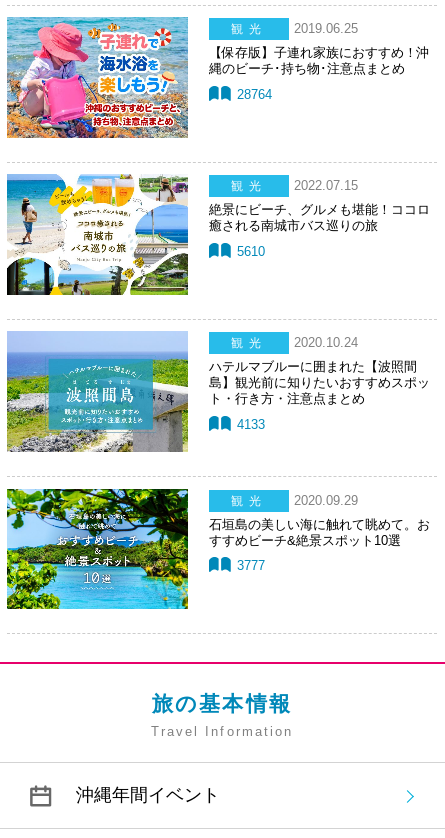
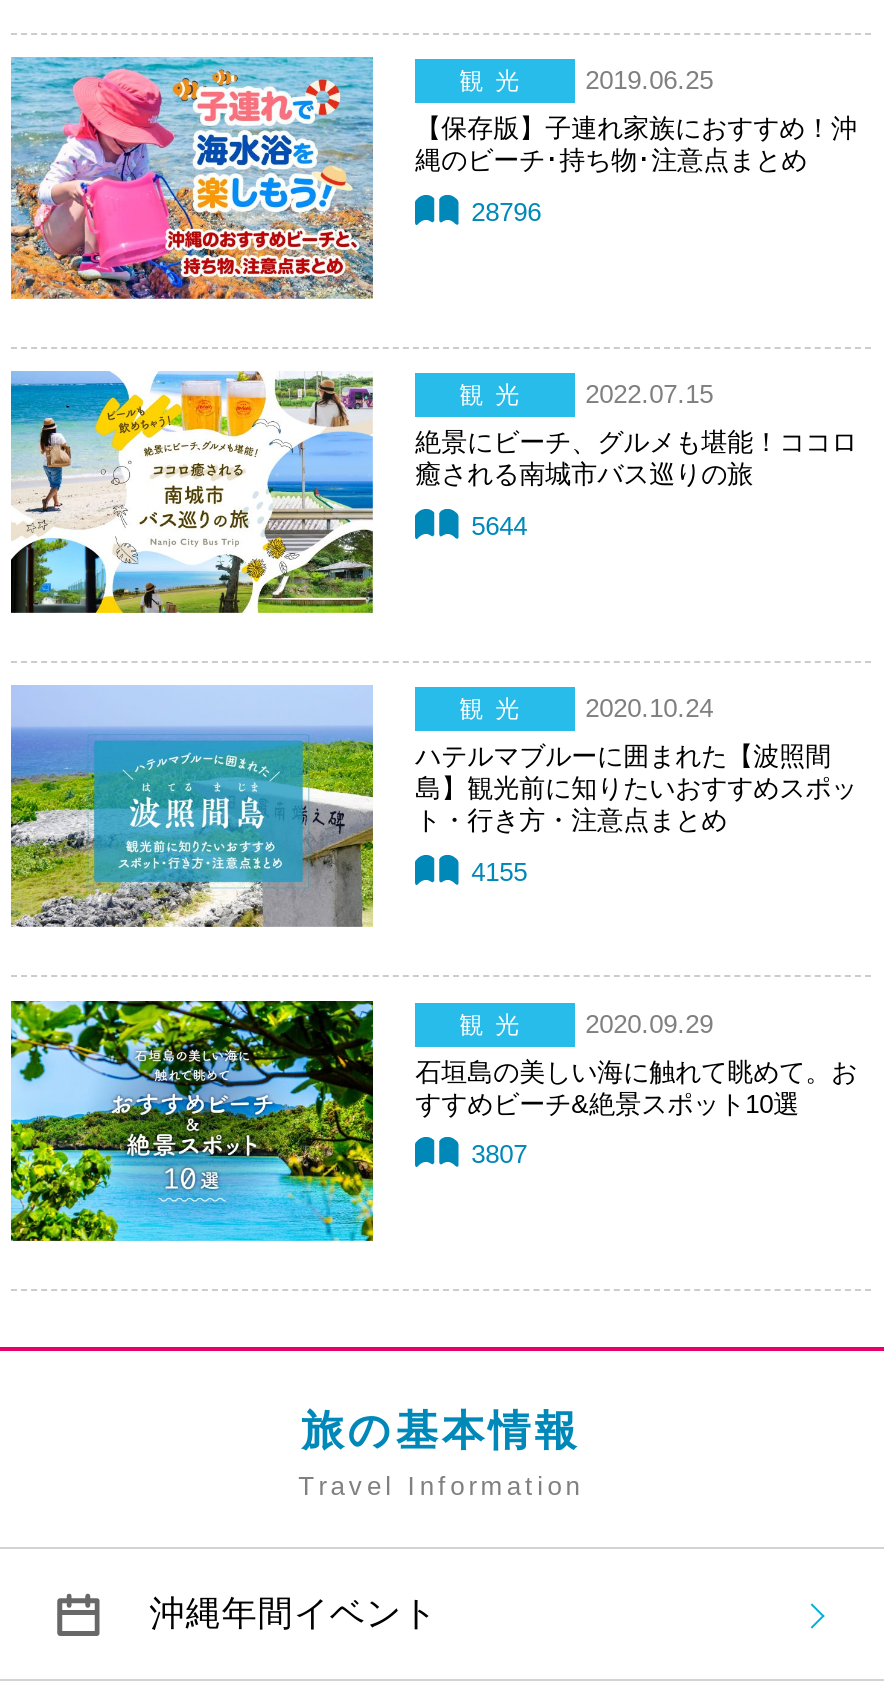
[237,87,272,102] 28764 -> [471,197,541,227] 28796
[237,244,265,259] 5610 -> [471,511,527,541] 5644
[237,417,265,432] 4133 -> [471,857,527,887] 4155
[237,558,265,573] 3777 -> [471,1139,527,1169] 3807

